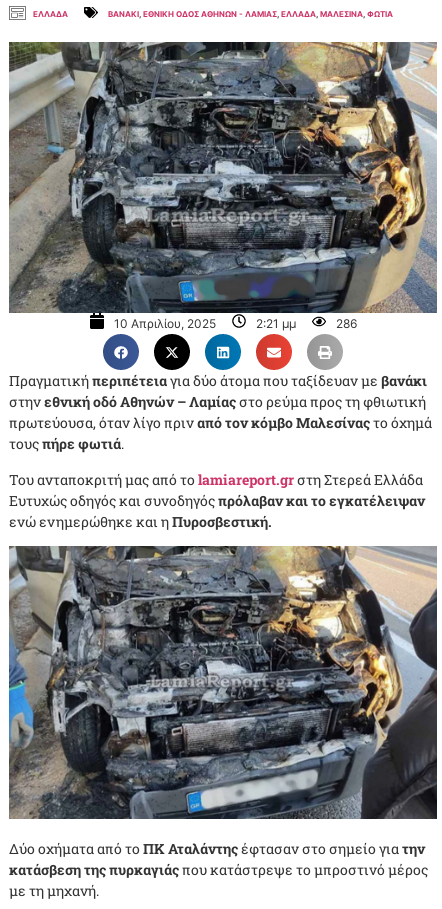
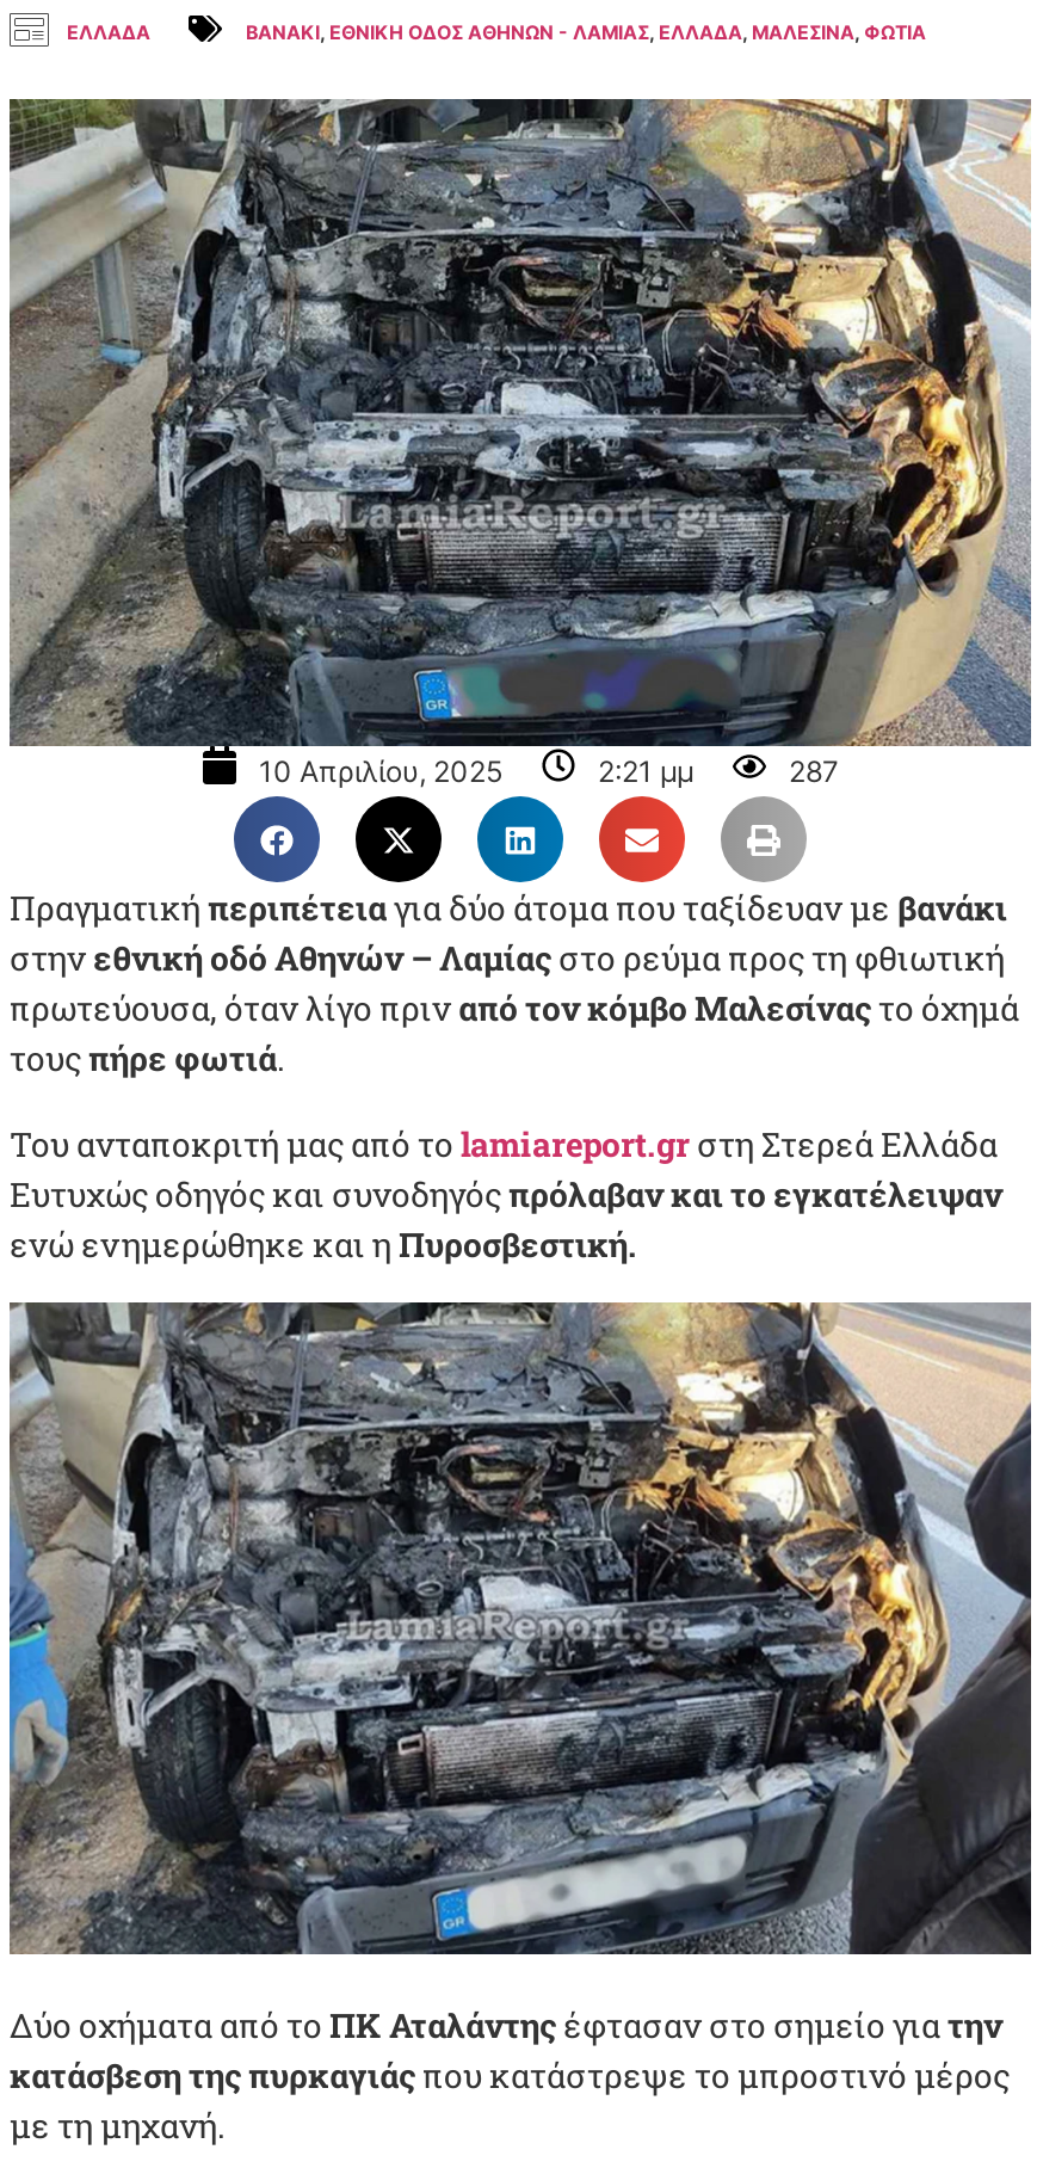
[335,316,356,331] 286 -> [789,753,839,789] 287

